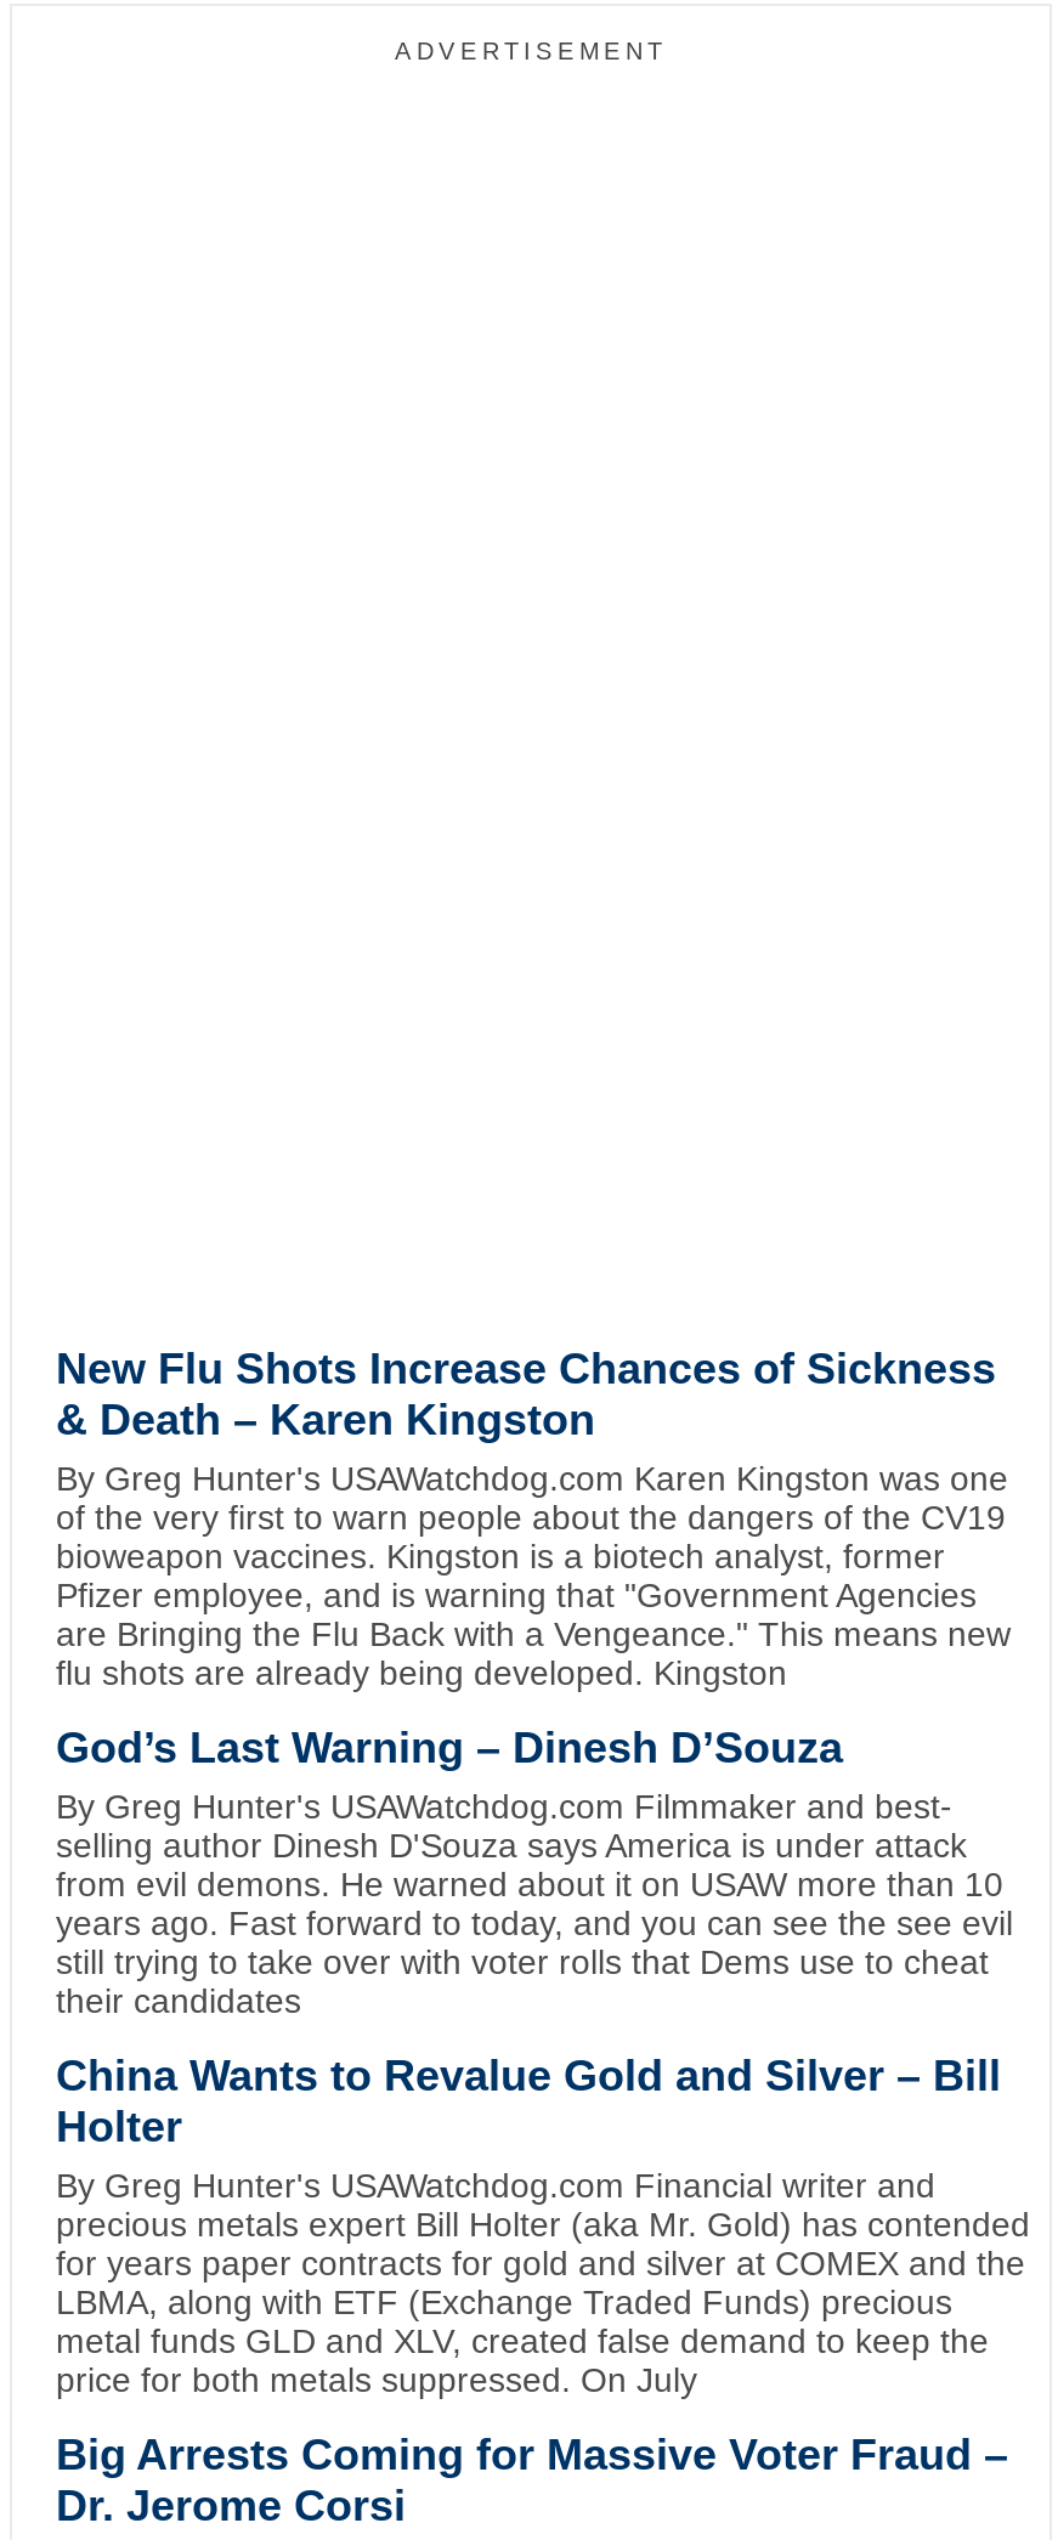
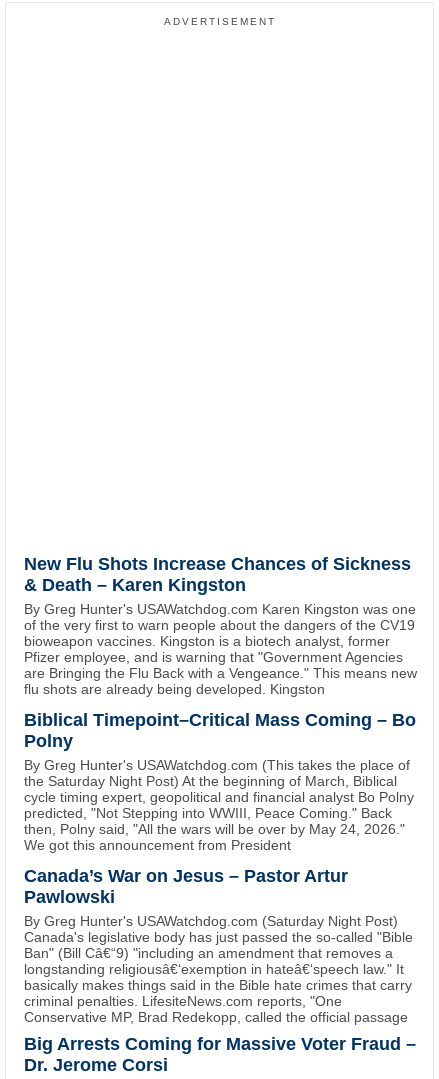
[56,1725,1013,2021] God’s Last Warning – Dinesh D’Souza | By Greg Hunter's USAWatchdog.com Filmmaker and best- | selling author Dinesh D'Souza says America is under attack | from evil demons. He warned about it on USAW more than 10 | years ago. Fast forward to today, and you can see the see evil | still trying to take over with voter rolls that Dems use to cheat | their candidates -> [24,710,416,853] Biblical Timepoint–Critical Mass Coming – Bo | Polny | By Greg Hunter's USAWatchdog.com (This takes the place of | the Saturday Night Post) At the beginning of March, Biblical | cycle timing expert, geopolitical and financial analyst Bo Polny | predicted, "Not Stepping into WWIII, Peace Coming." Back | then, Polny said, "All the wars will be over by May 24, 2026." | We got this announcement from President
[56,2053,1030,2400] China Wants to Revalue Gold and Silver – Bill | Holter | By Greg Hunter's USAWatchdog.com Financial writer and | precious metals expert Bill Holter (aka Mr. Gold) has contended | for years paper contracts for gold and silver at COMEX and the | LBMA, along with ETF (Exchange Traded Funds) precious | metal funds GLD and XLV, created false demand to keep the | price for both metals suppressed. On July -> [24,866,413,1025] Canada’s War on Jesus – Pastor Artur | Pawlowski | By Greg Hunter's USAWatchdog.com (Saturday Night Post) | Canada's legislative body has just passed the so-called "Bible | Ban" (Bill Câ€“9) "including an amendment that removes a | longstanding religiousâ€‘exemption in hateâ€‘speech law." It | basically makes things said in the Bible hate crimes that carry | criminal penalties. LifesiteNews.com reports, "One | Conservative MP, Brad Redekopp, called the official passage

